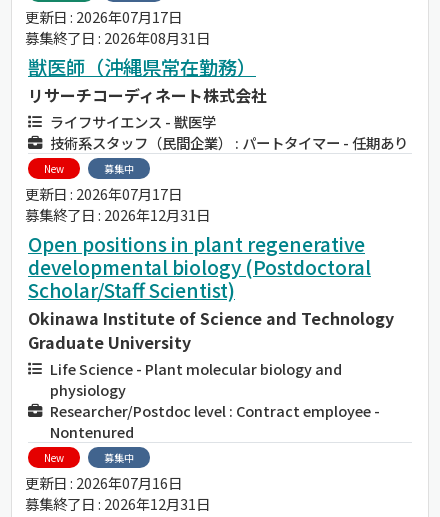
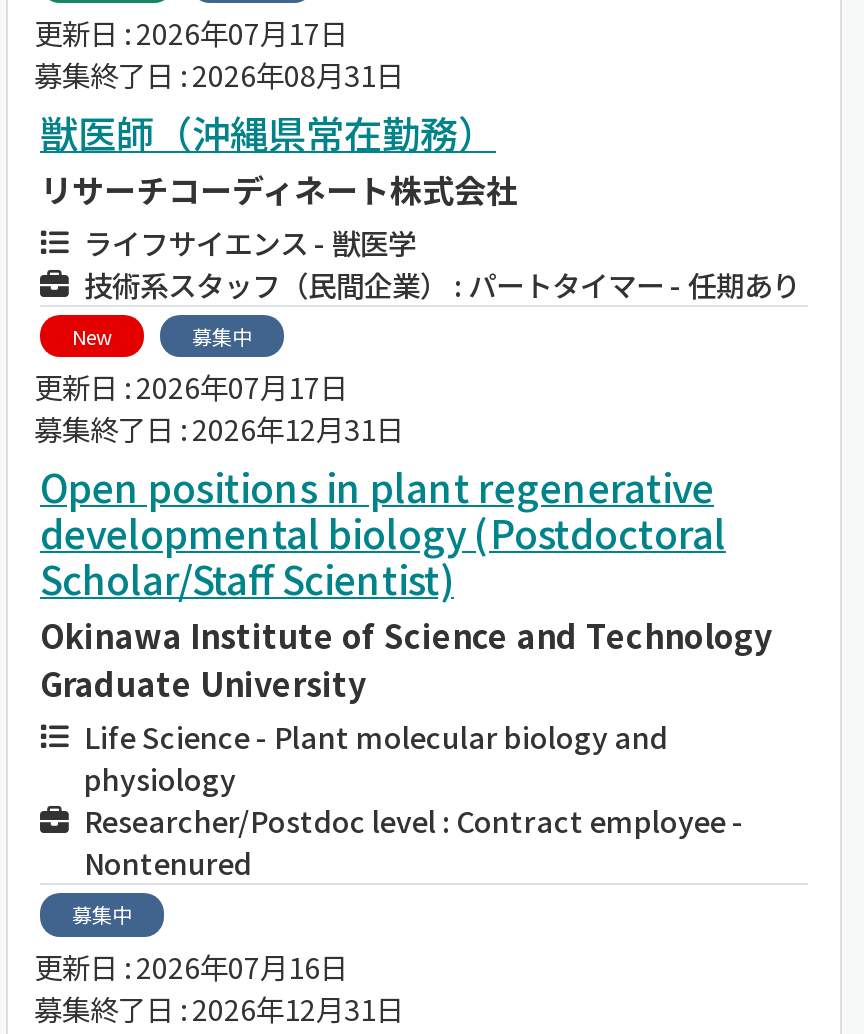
[44,450,64,465] New -> none

